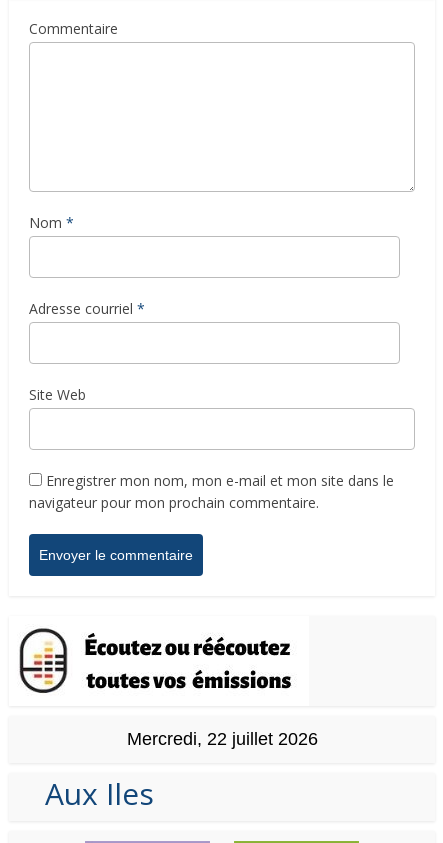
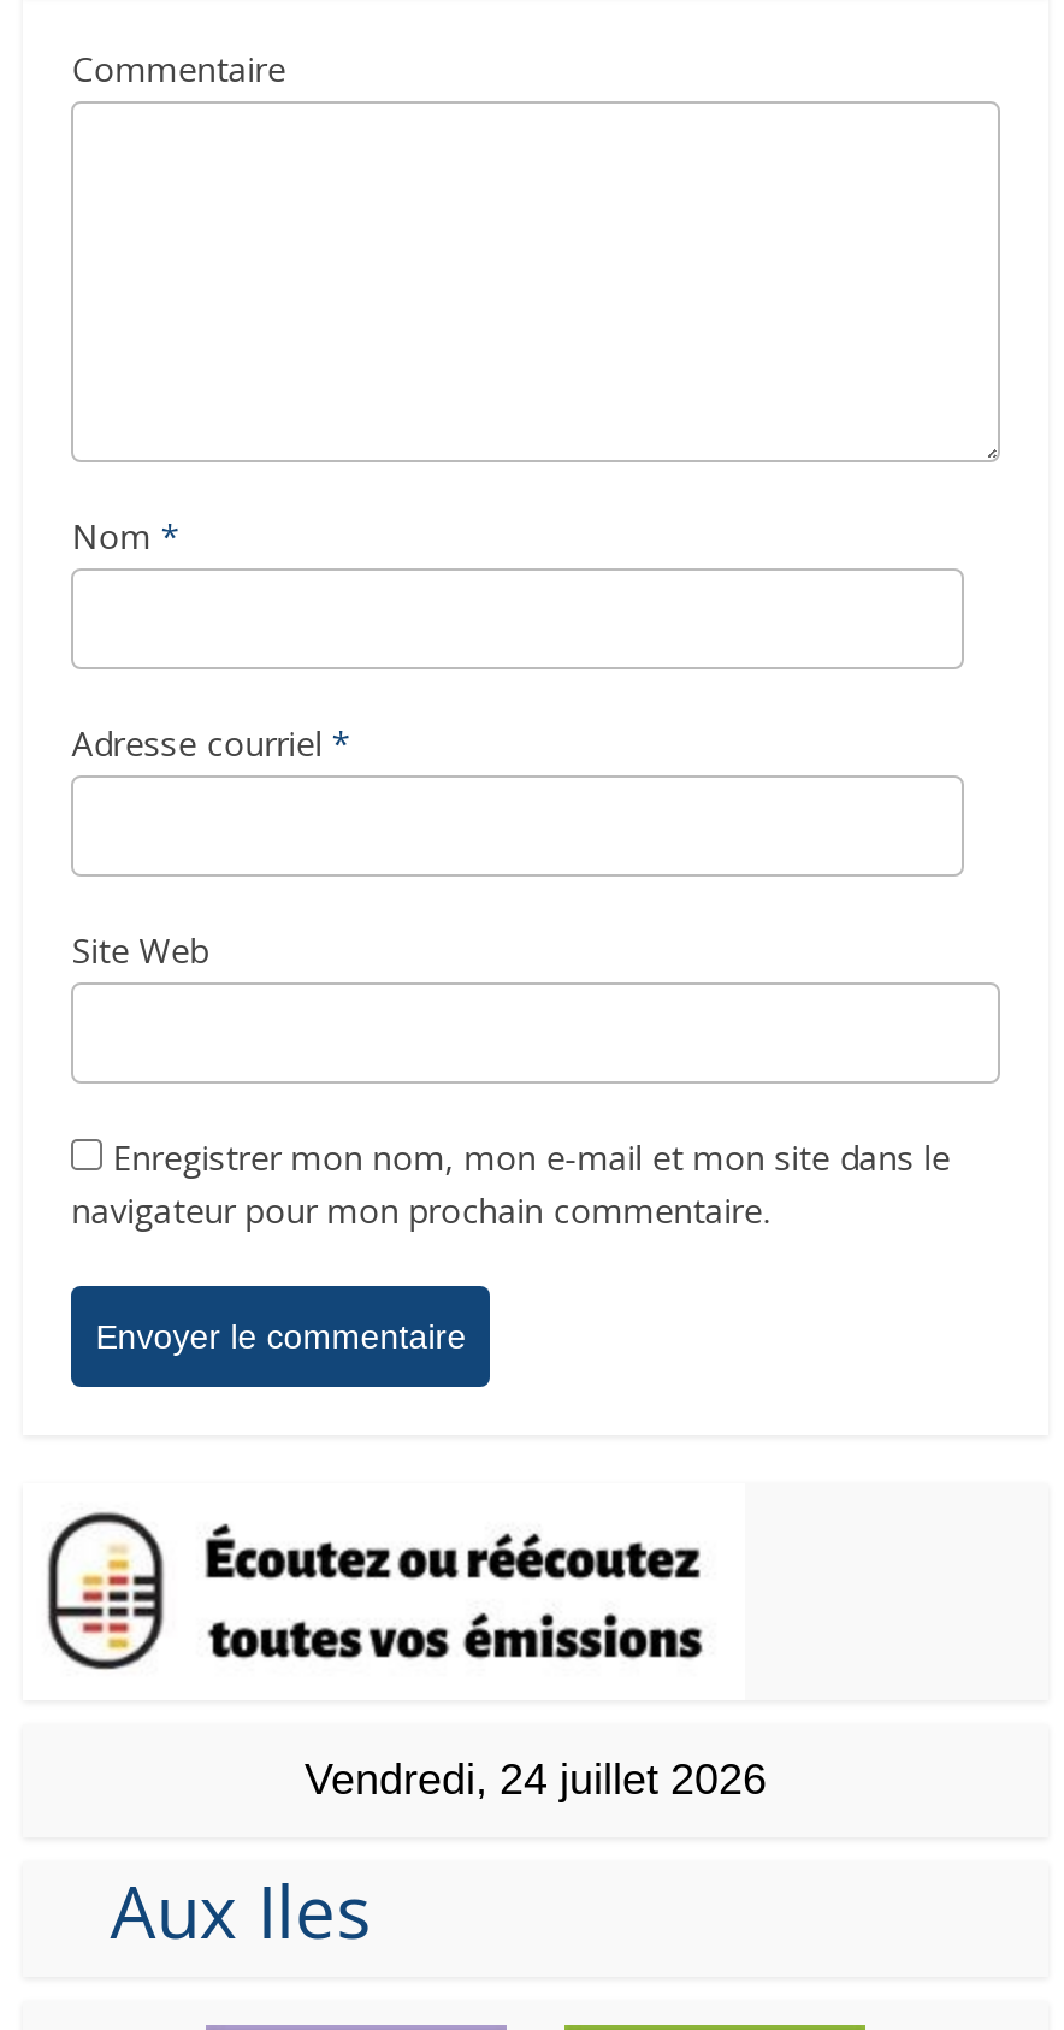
[126,729,317,749] Mercredi, 22 juillet 2026 -> [305,1756,767,1804] Vendredi, 24 juillet 2026

